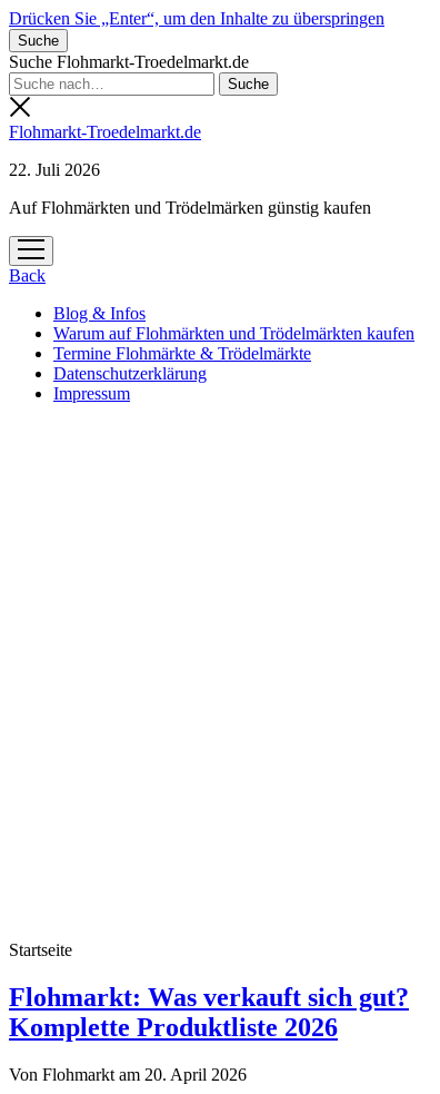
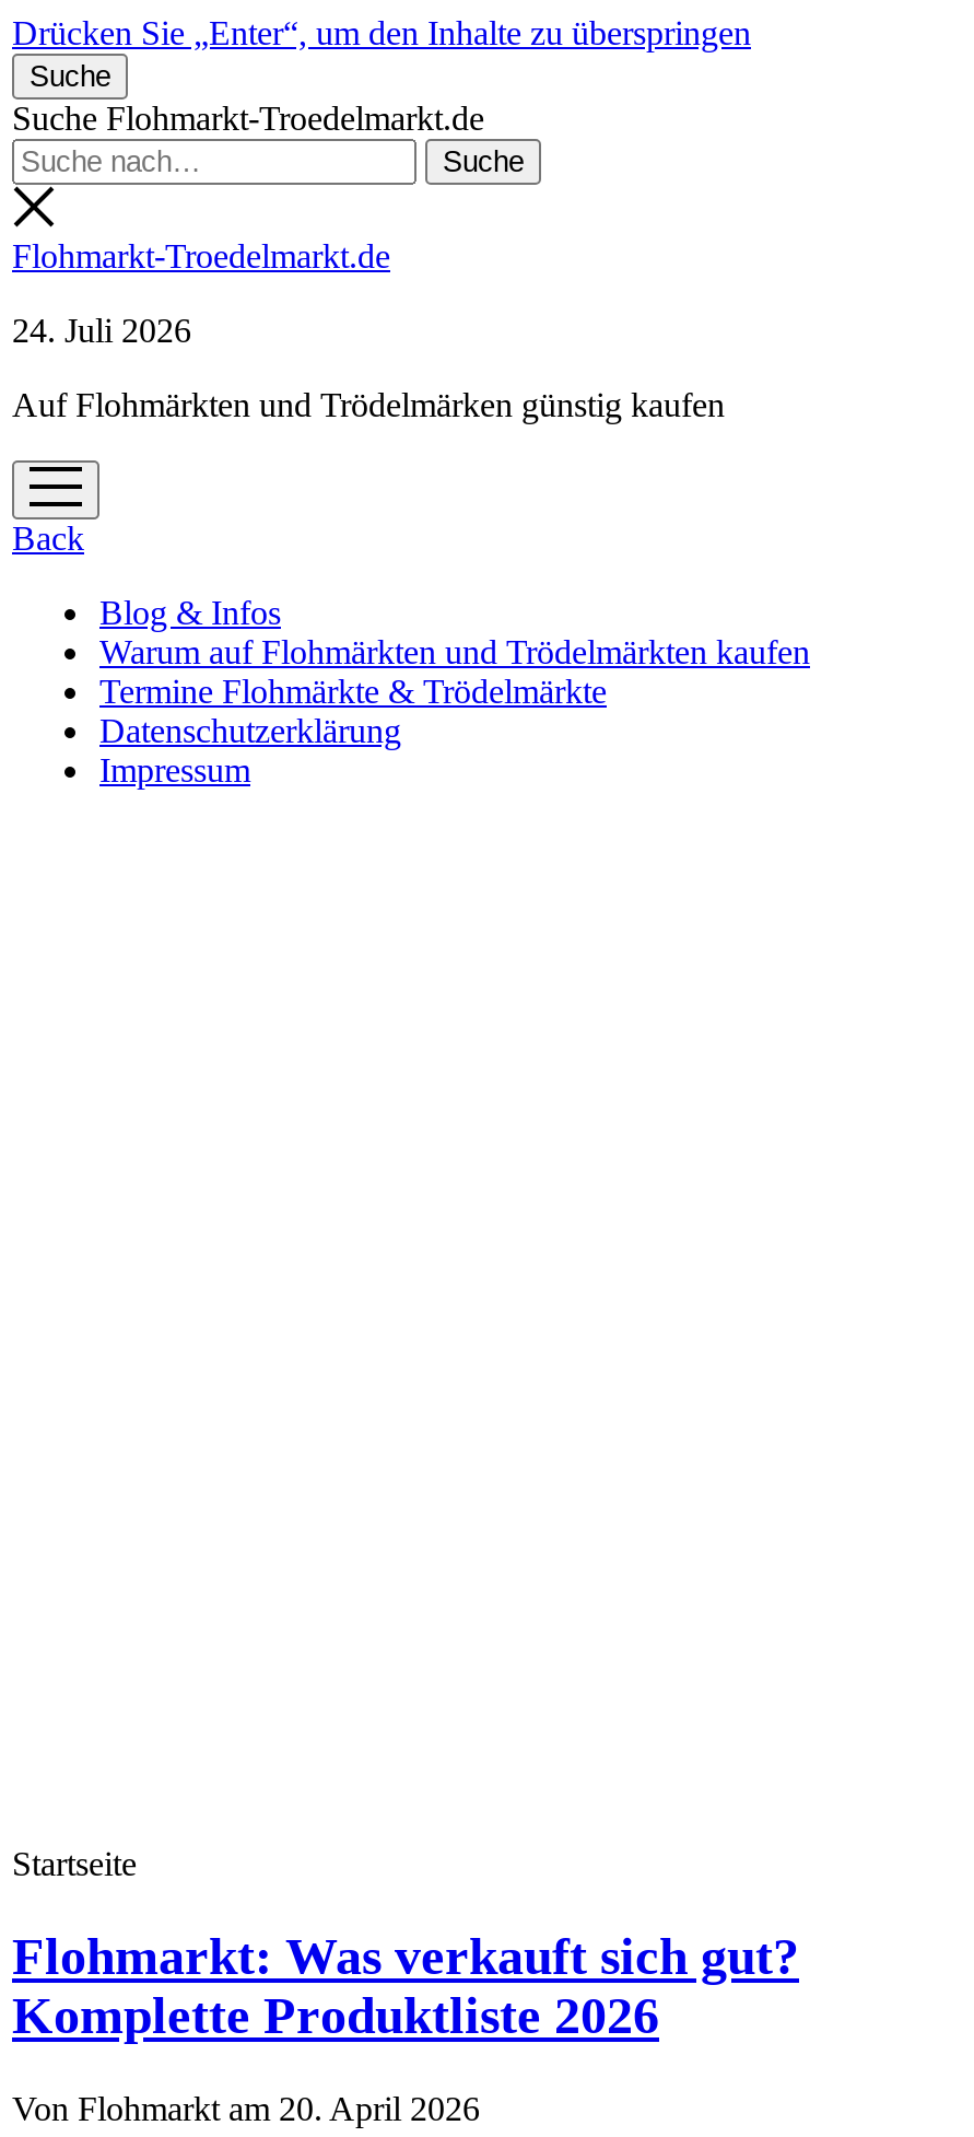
[9,160,100,179] 22. Juli 2026 -> [12,312,191,349] 24. Juli 2026

